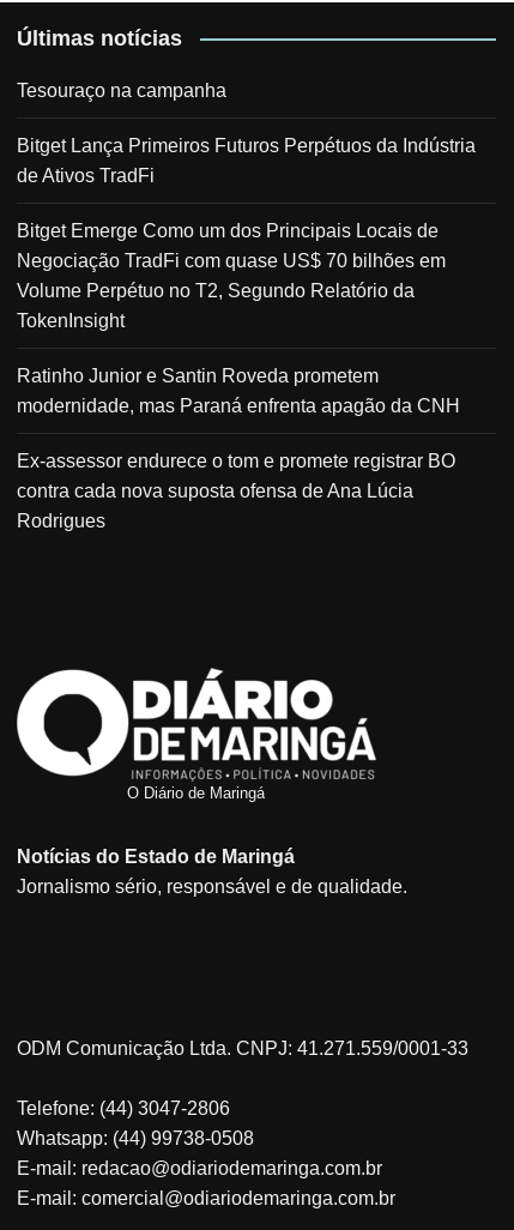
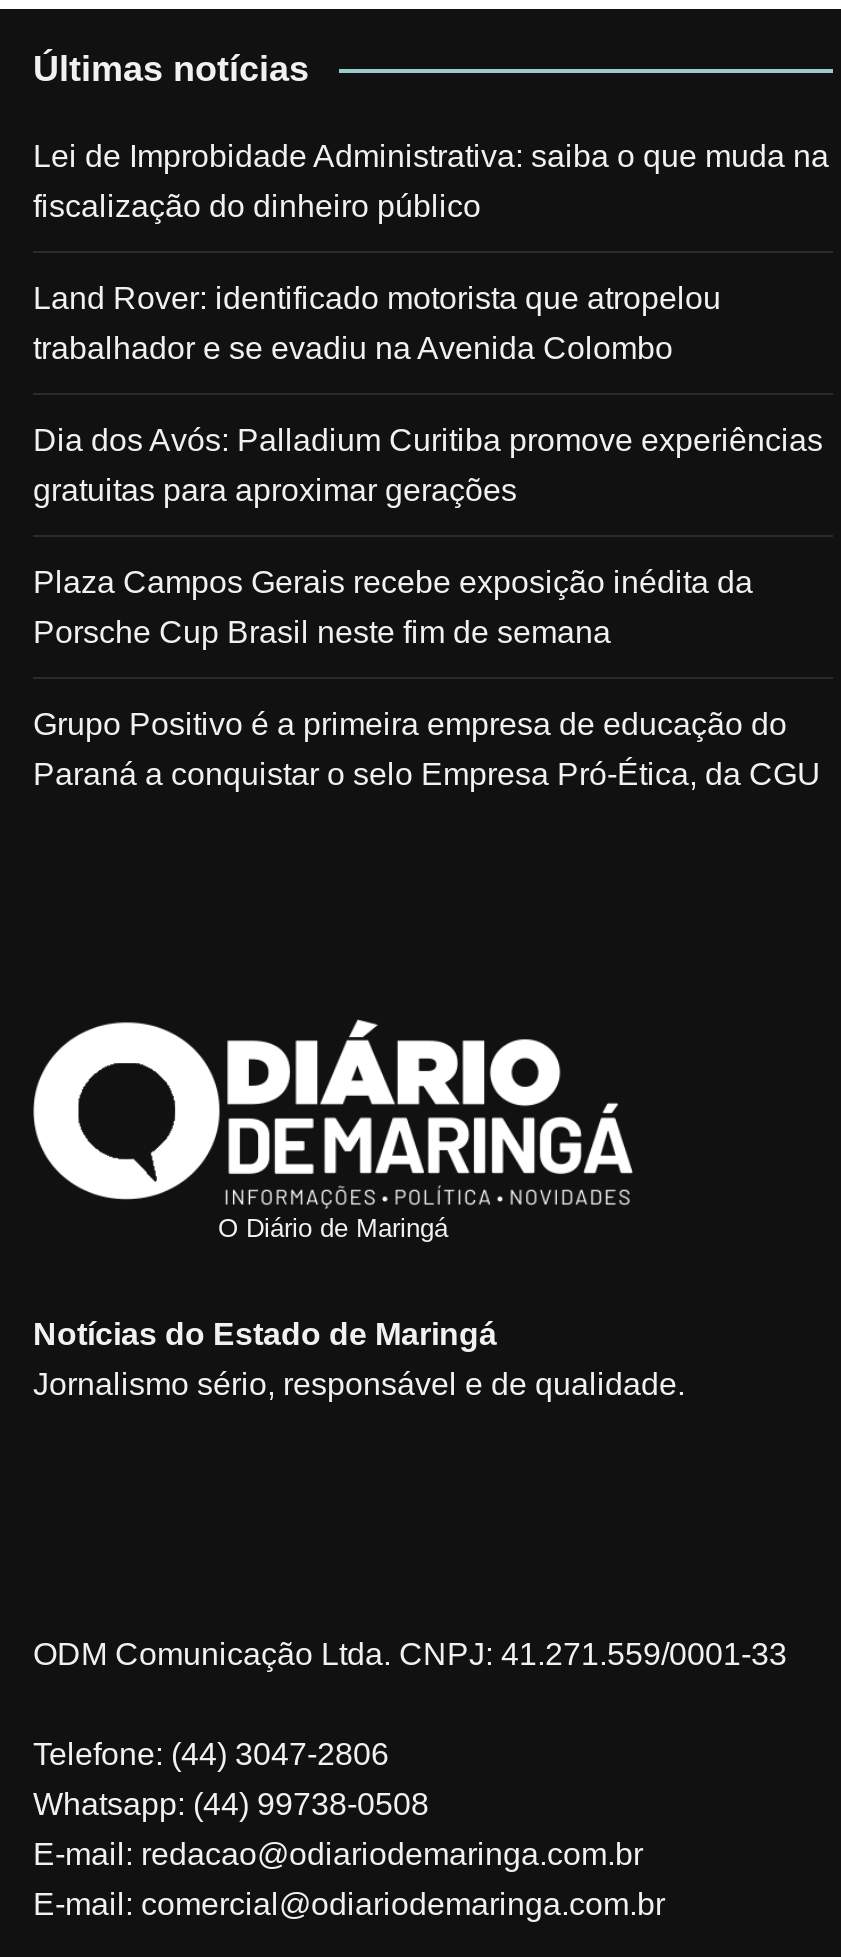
[17,80,476,531] Tesouraço na campanha | Bitget Lança Primeiros Futuros Perpétuos da Indústria | de Ativos TradFi | Bitget Emerge Como um dos Principais Locais de | Negociação TradFi com quase US$ 70 bilhões em | Volume Perpétuo no T2, Segundo Relatório da | TokenInsight | Ratinho Junior e Santin Roveda prometem | modernidade, mas Paraná enfrenta apagão da CNH | Ex-assessor endurece o tom e promete registrar BO | contra cada nova suposta ofensa de Ana Lúcia | Rodrigues -> [33,139,829,791] Lei de Improbidade Administrativa: saiba o que muda na | fiscalização do dinheiro público | Land Rover: identificado motorista que atropelou | trabalhador e se evadiu na Avenida Colombo | Dia dos Avós: Palladium Curitiba promove experiências | gratuitas para aproximar gerações | Plaza Campos Gerais recebe exposição inédita da | Porsche Cup Brasil neste fim de semana | Grupo Positivo é a primeira empresa de educação do | Paraná a conquistar o selo Empresa Pró-Ética, da CGU

